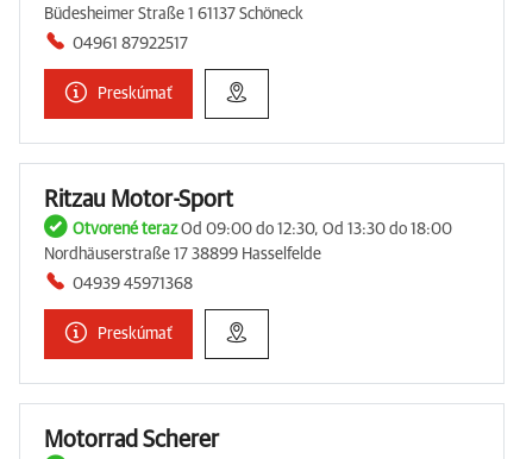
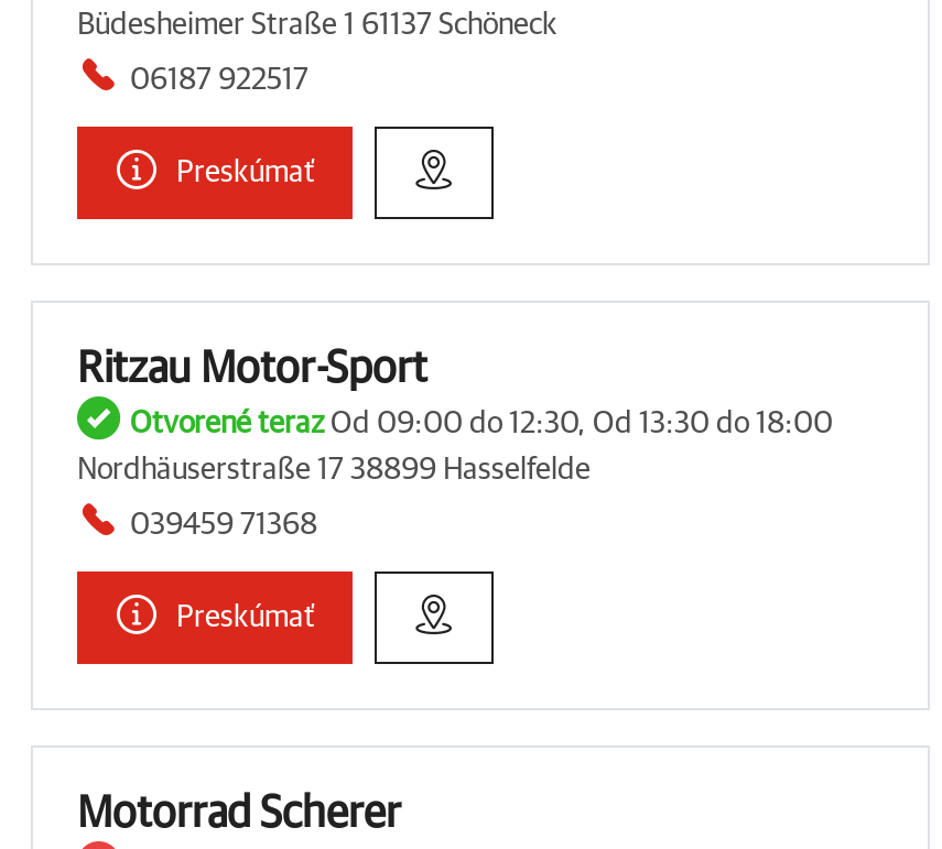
[73,35,188,52] 04961 87922517 -> [130,64,308,95] 06187 922517
[73,276,193,292] 04939 45971368 -> [130,509,317,540] 039459 71368

